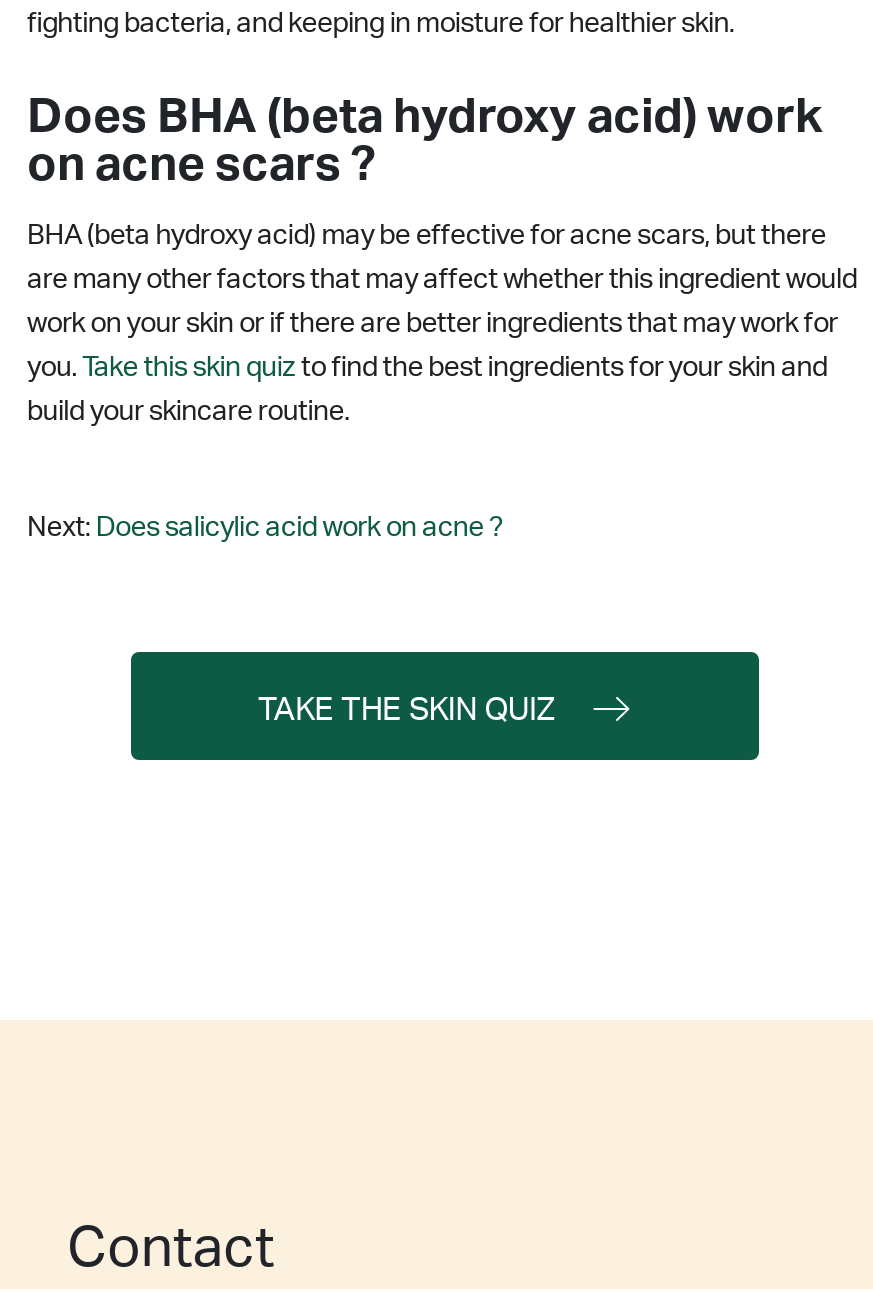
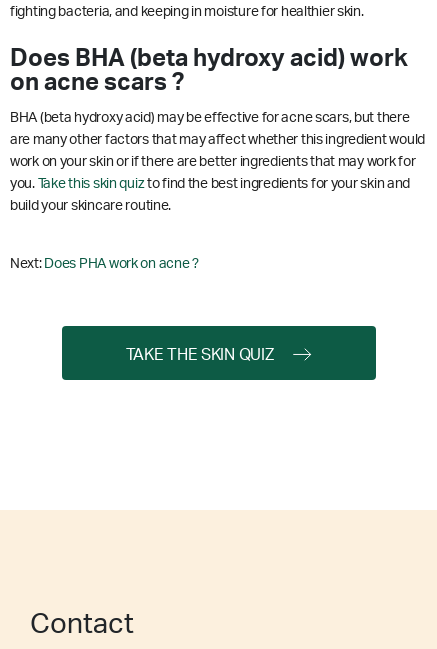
[27,513,503,541] Next: Does salicylic acid work on acne ? -> [10,256,199,270] Next: Does PHA work on acne ?

